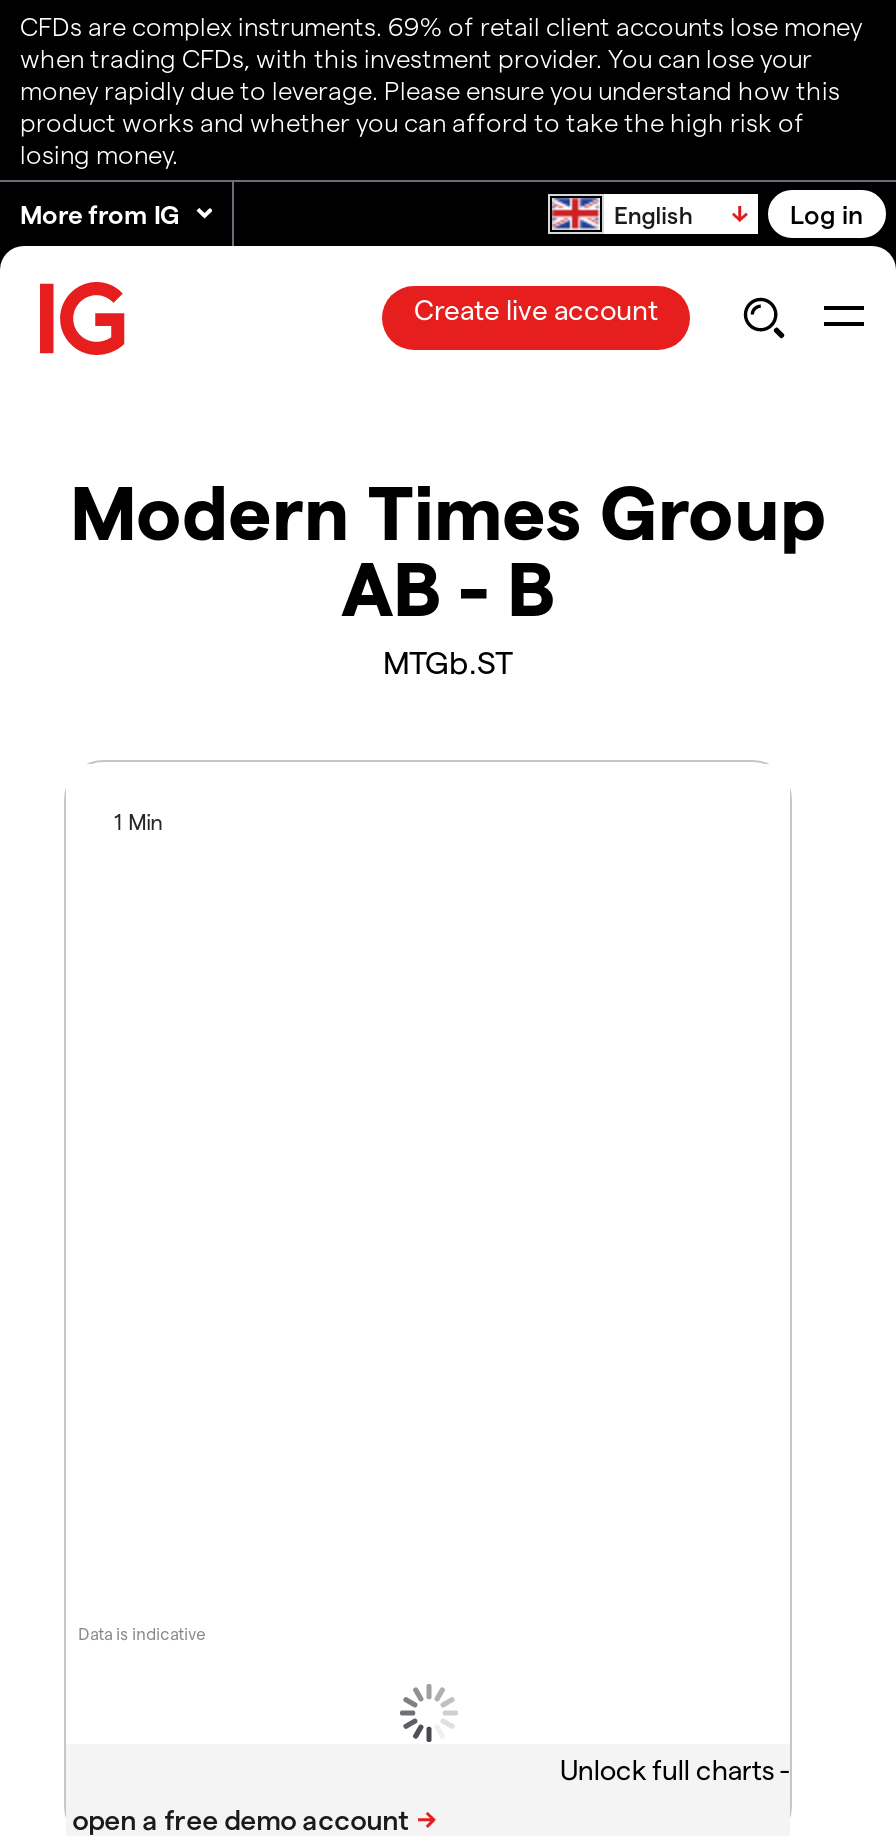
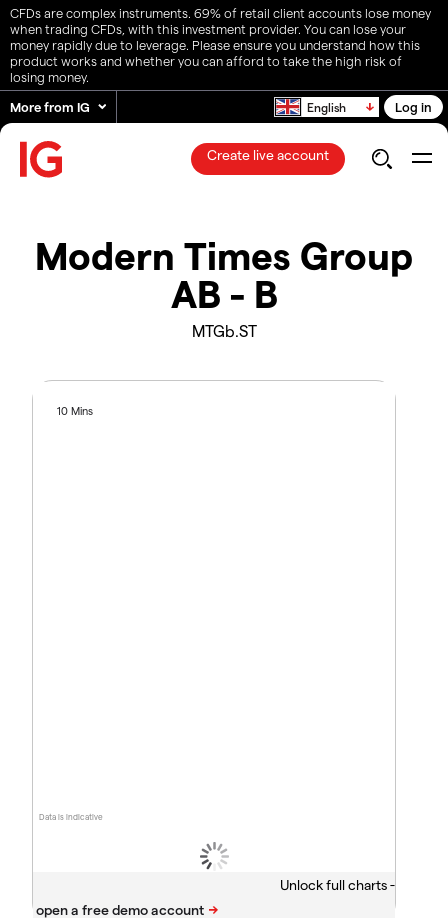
[114,807,162,833] 1 Min -> [57,403,93,416] 10 Mins

